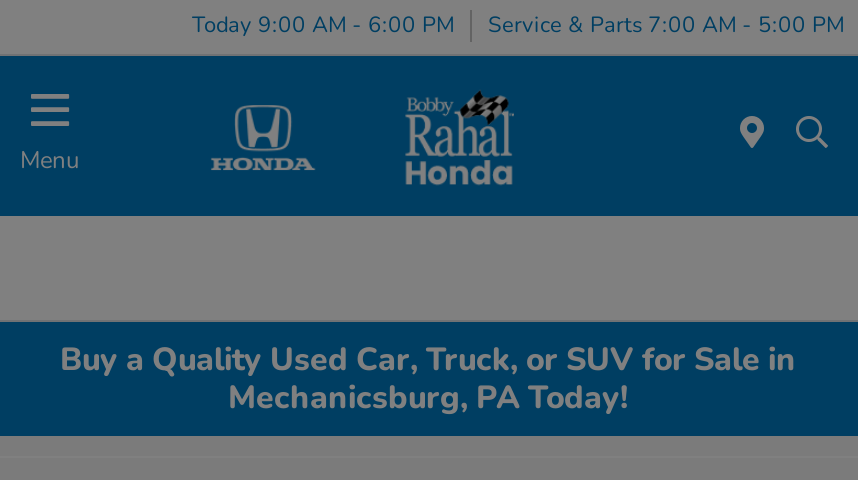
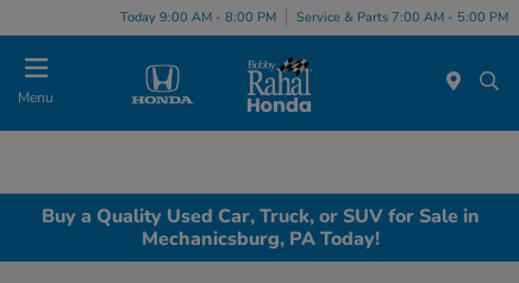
[192,9,844,39] Today 9:00 AM - 6:00 PM Service & Parts 7:00 AM - 5:00 PM -> [120,8,508,26] Today 9:00 AM - 8:00 PM Service & Parts 7:00 AM - 5:00 PM

